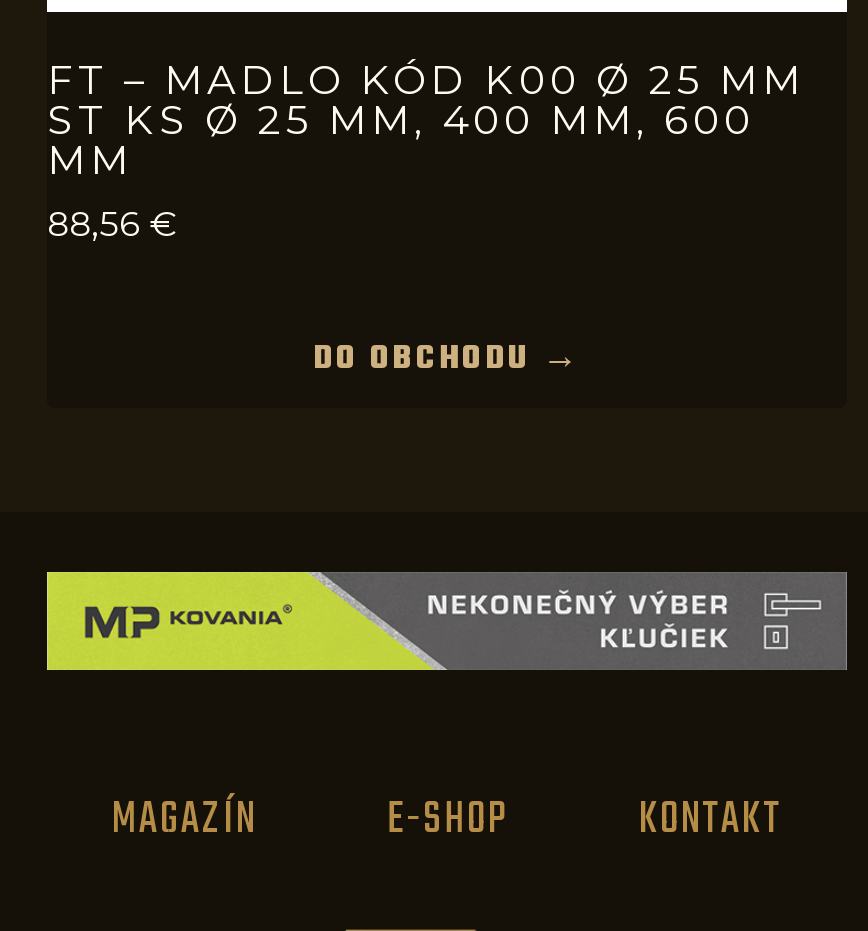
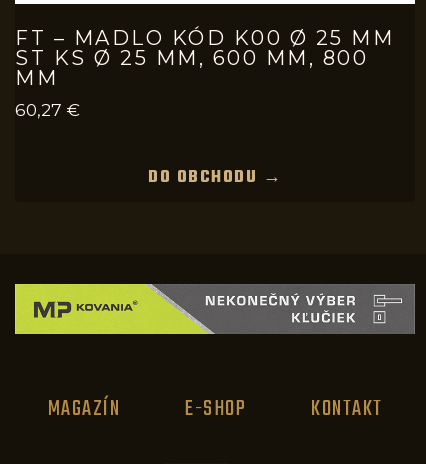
[47,95,755,143] ST KS Ø 25 MM, 400 MM, 600 -> [15,46,368,70] ST KS Ø 25 MM, 600 MM, 800
[47,201,177,243] 88,56 € -> [15,99,80,120] 60,27 €

